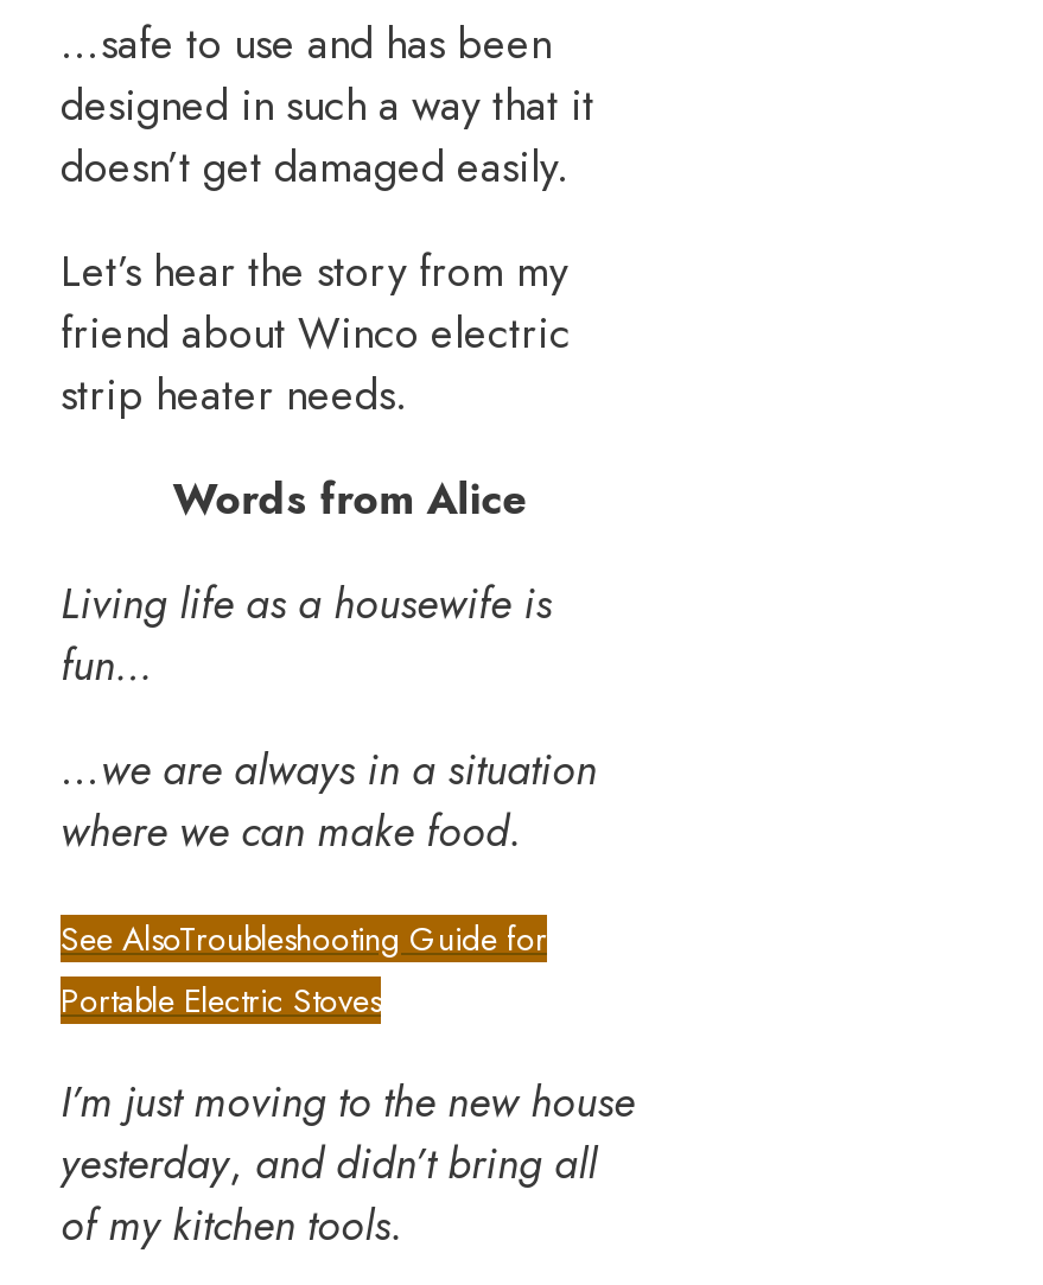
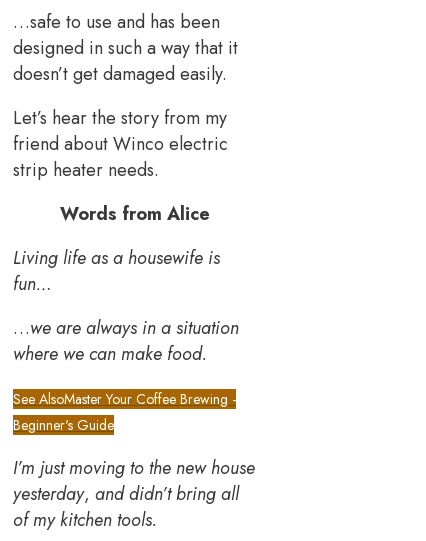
[61,915,547,1024] See AlsoTroubleshooting Guide for | Portable Electric Stoves -> [13,389,236,435] See AlsoMaster Your Coffee Brewing - | Beginner's Guide

